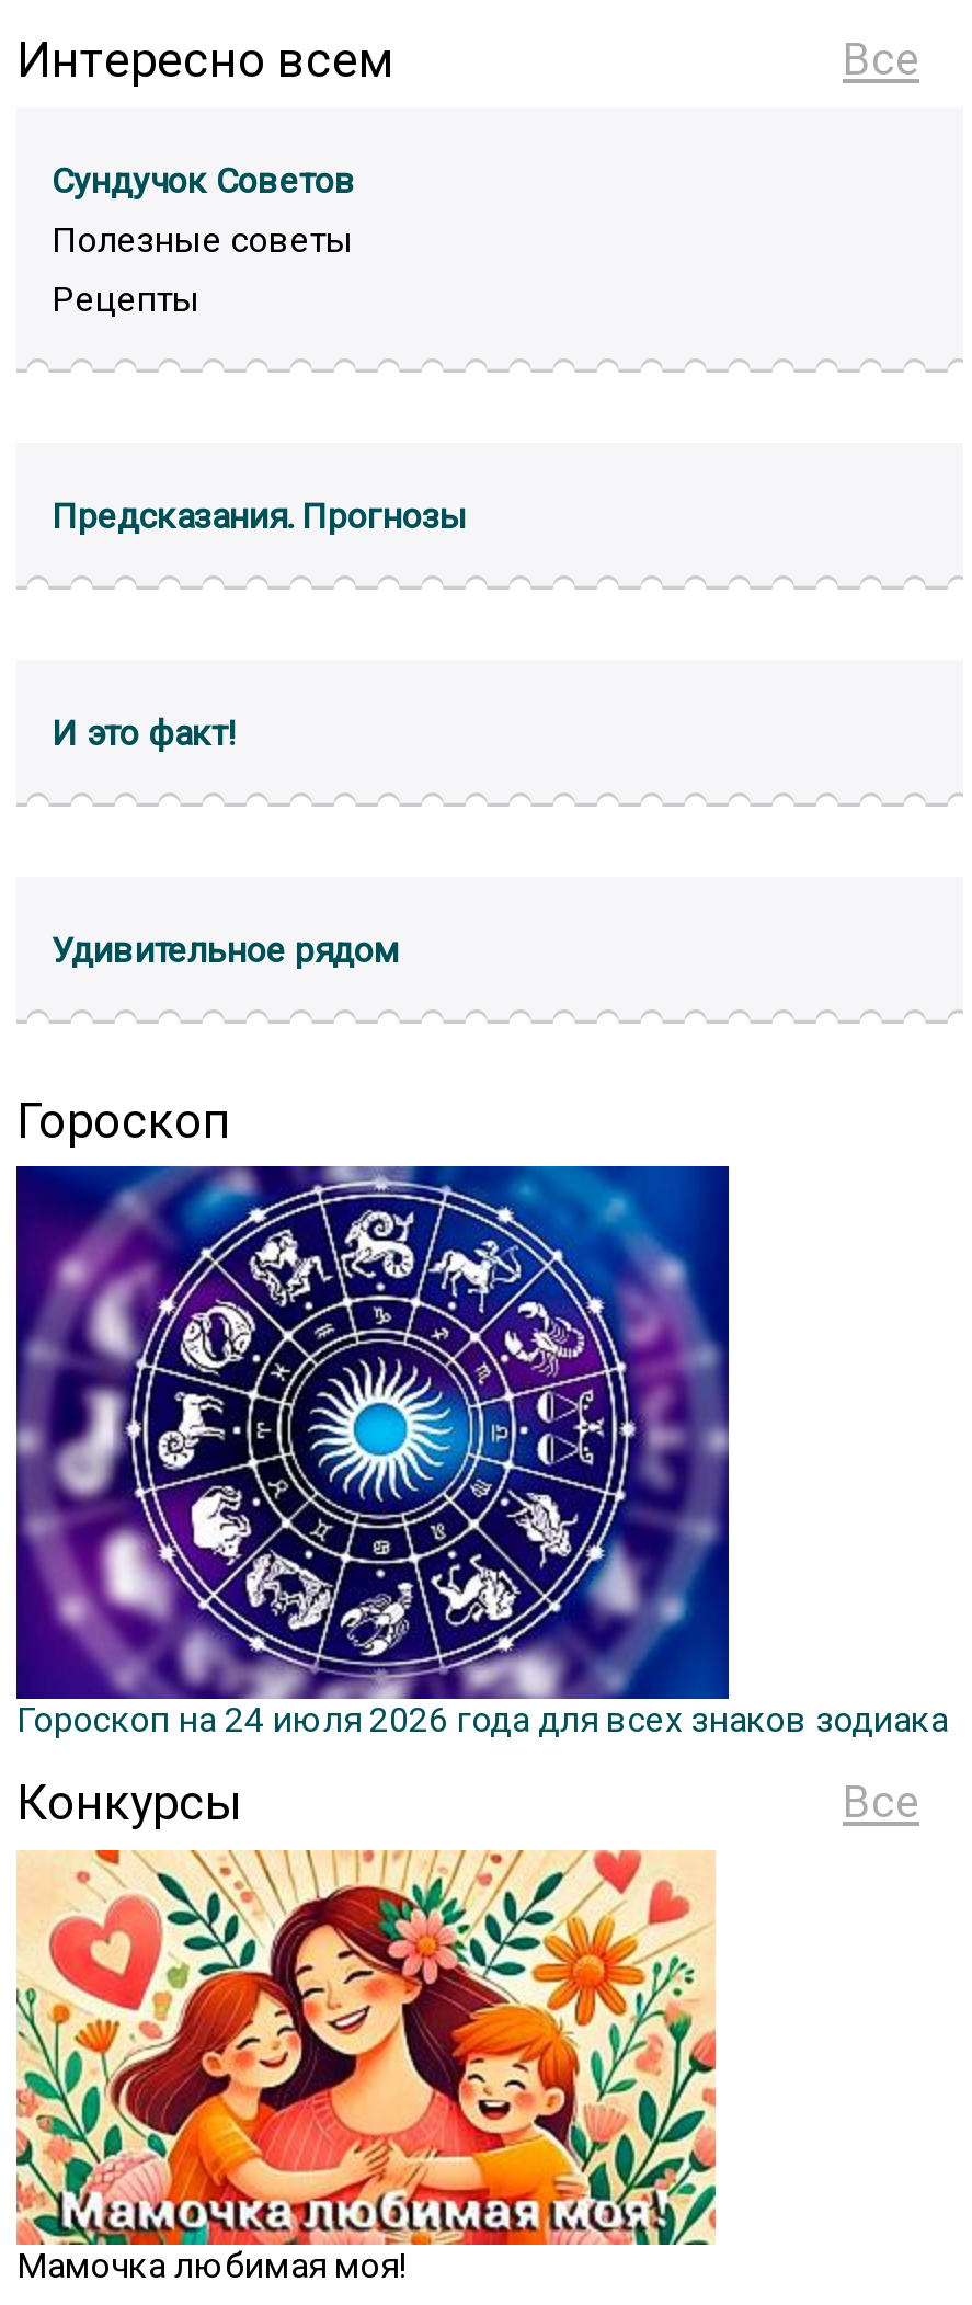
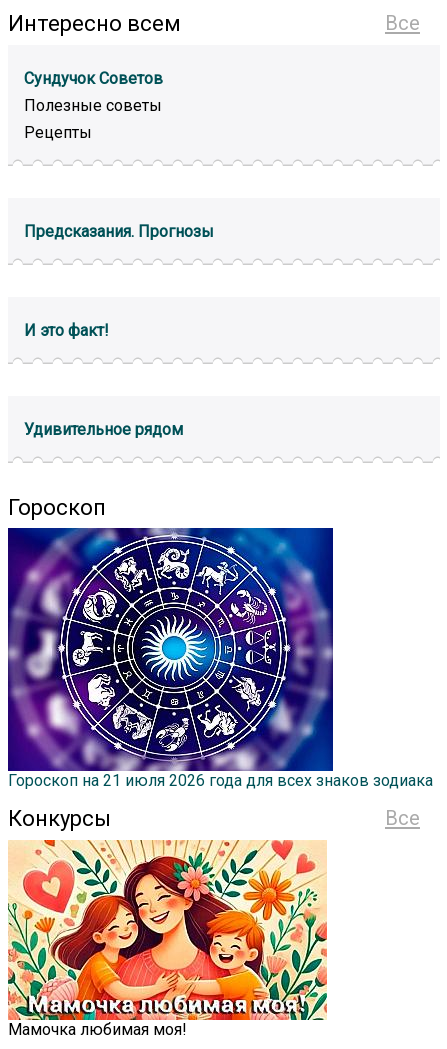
[16,1700,948,1742] Гороскоп на 24 июля 2026 года для всех знаков зодиака -> [8,771,433,790] Гороскоп на 21 июля 2026 года для всех знаков зодиака

